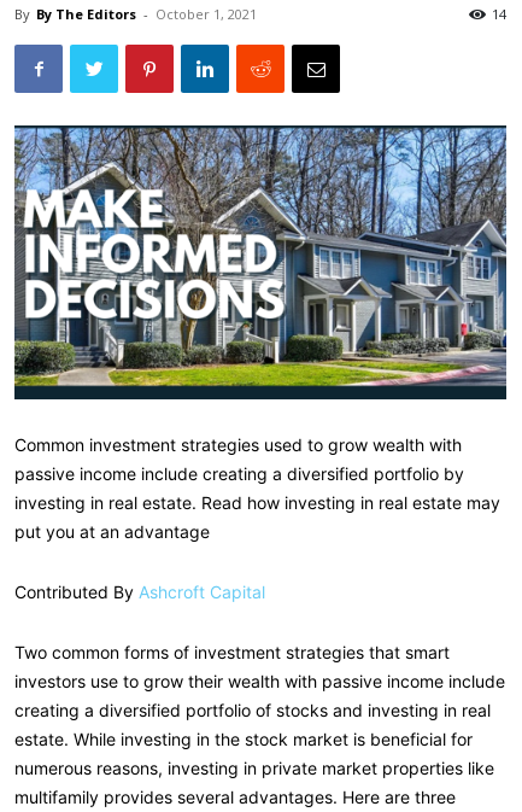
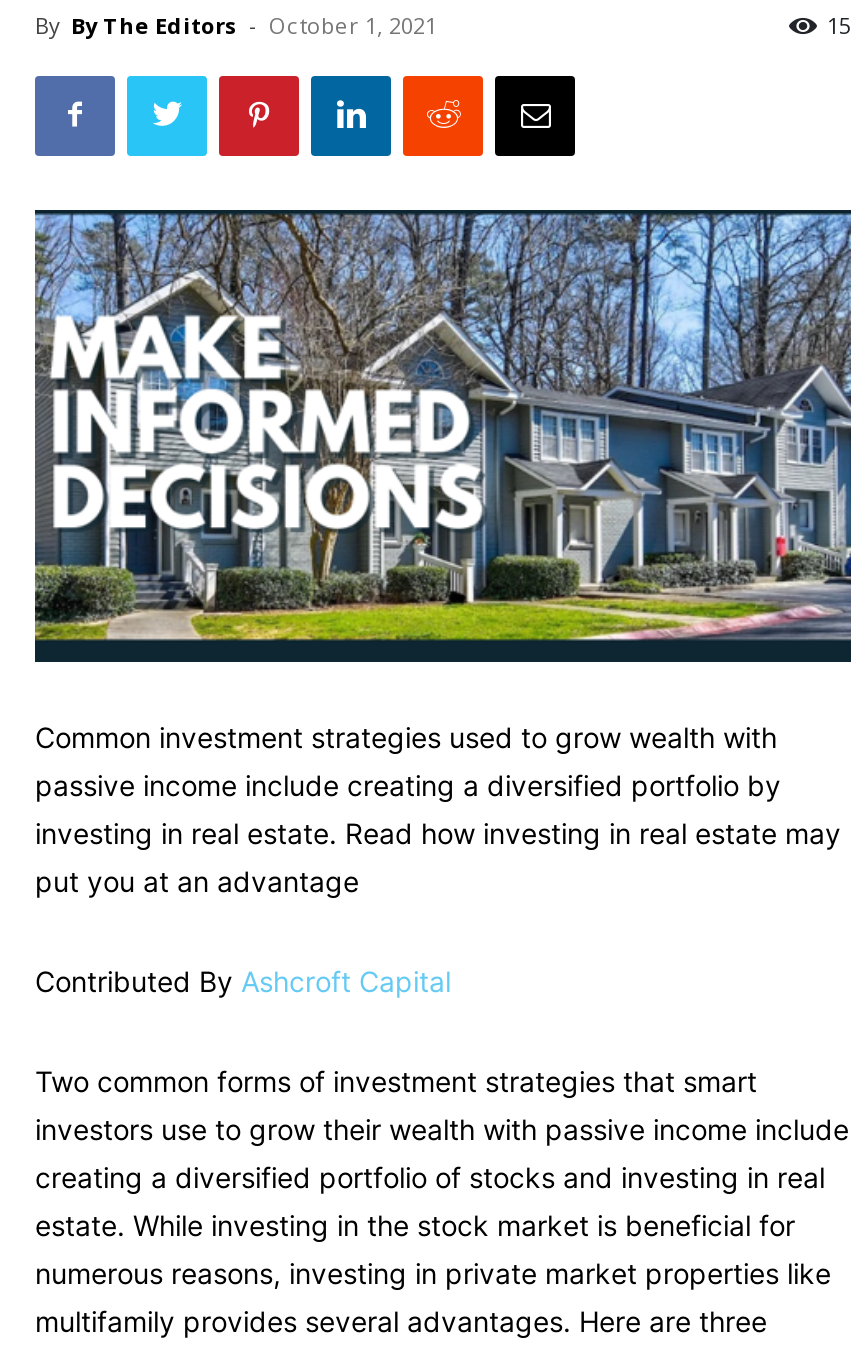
[492,5,506,23] 14 -> [827,9,851,39] 15

